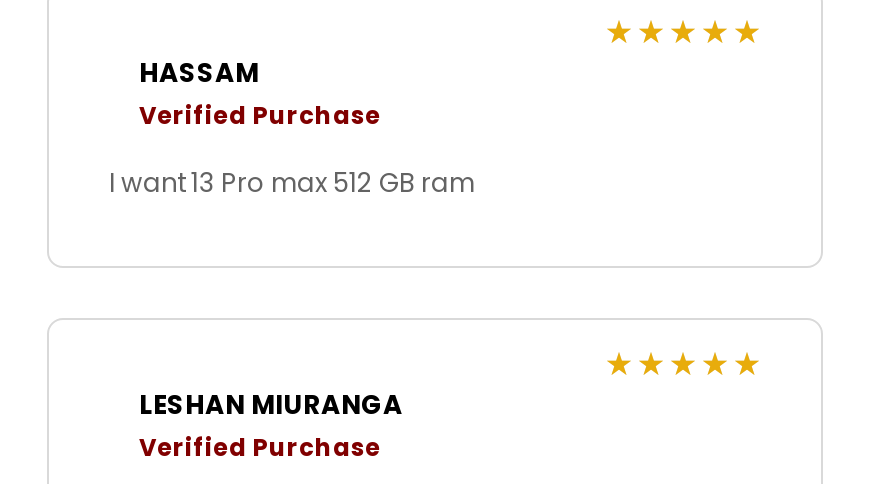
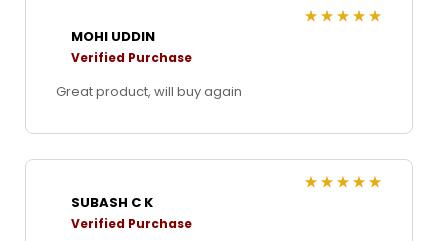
[139,54,259,92] HASSAM -> [71,27,155,46] MOHI UDDIN
[109,164,475,202] I want 13 Pro max 512 GB ram -> [56,82,242,101] Great product, will buy again
[139,386,403,424] LESHAN MIURANGA -> [71,193,153,212] SUBASH C K

